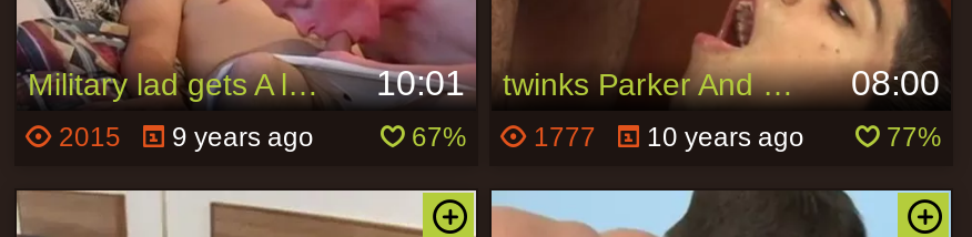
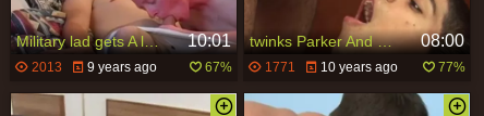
[52,121,314,152] 2015 9 years ago -> [28,59,157,75] 2013 9 years ago
[412,121,804,152] 67% 1777 10 years ago -> [205,59,398,75] 67% 1771 10 years ago

